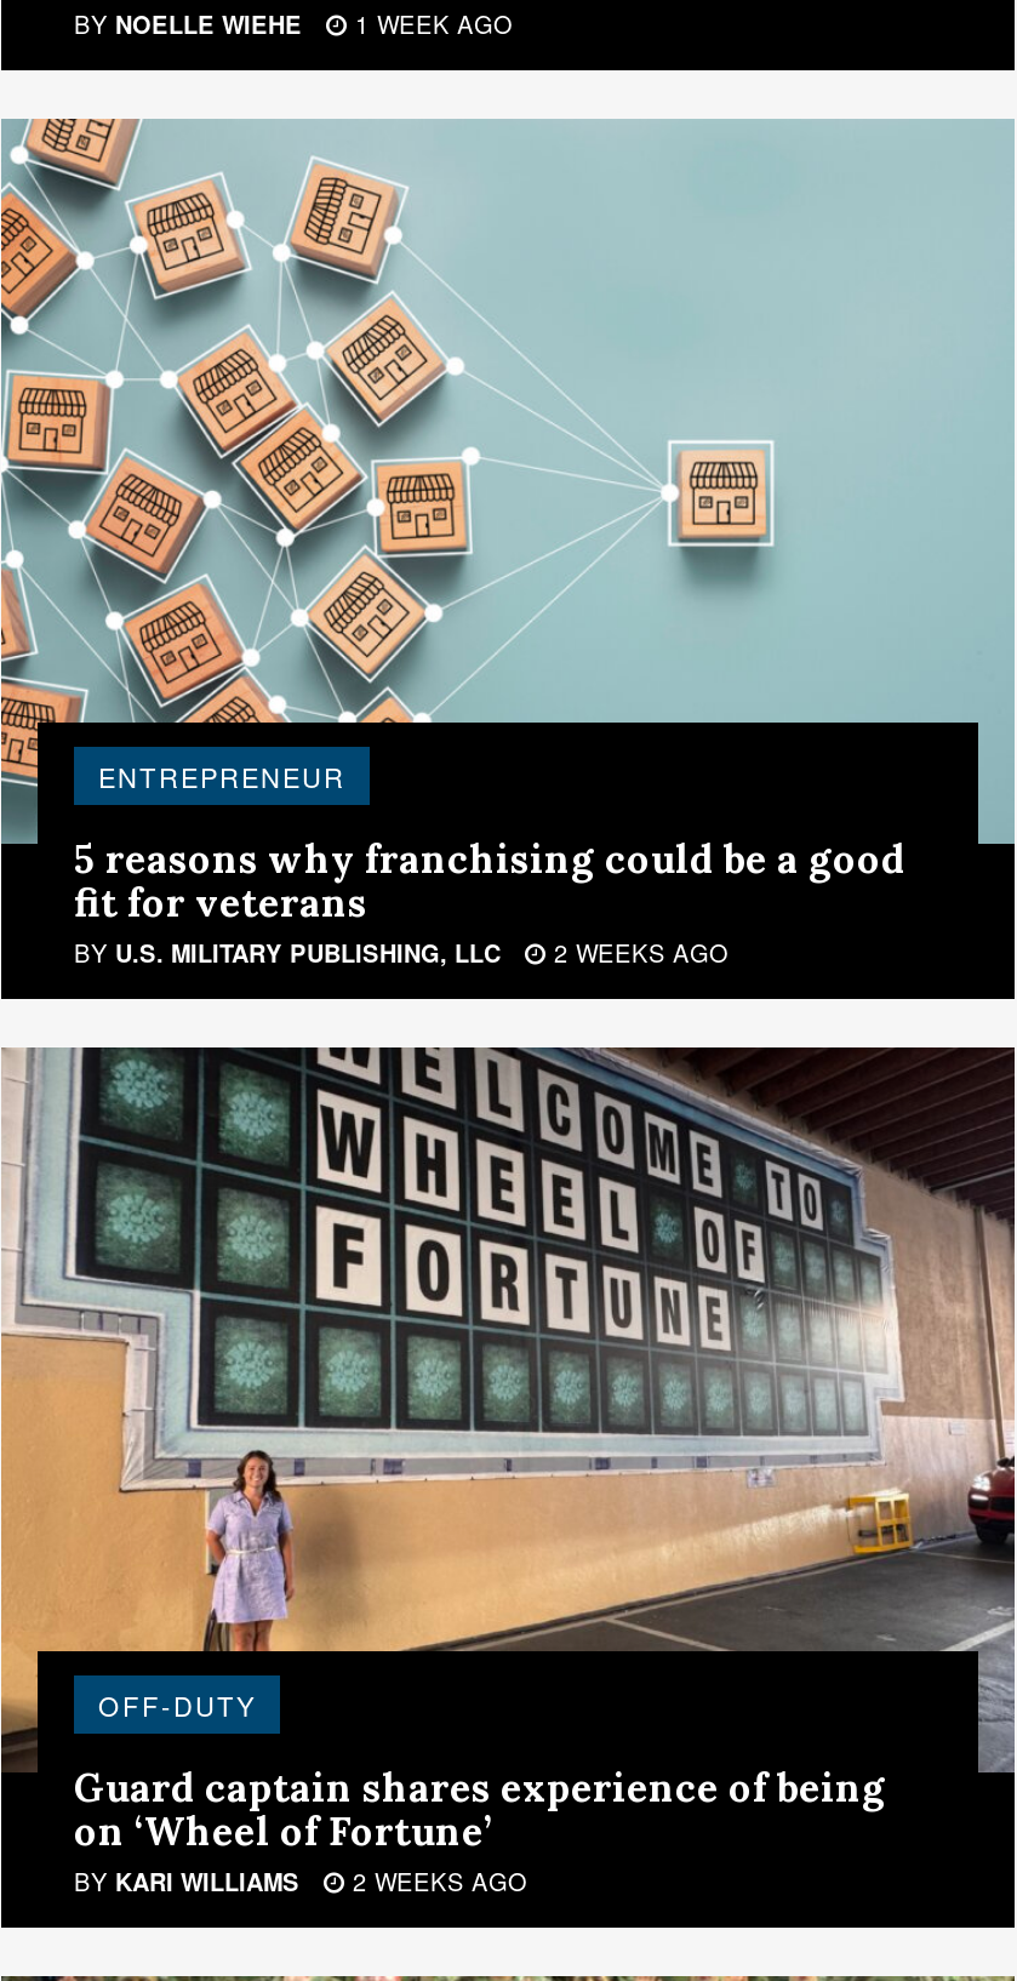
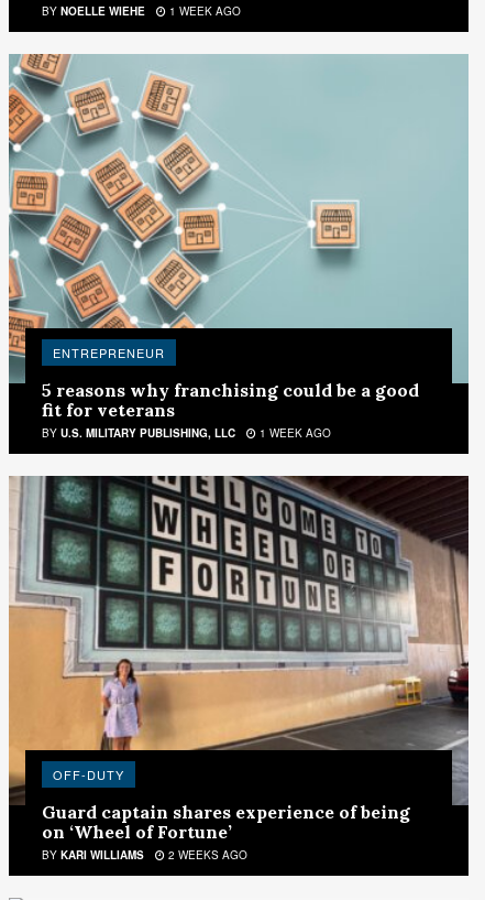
[74,935,729,969] BY U.S. MILITARY PUBLISHING, LLC 2 WEEKS AGO -> [42,425,331,440] BY U.S. MILITARY PUBLISHING, LLC 1 WEEK AGO

